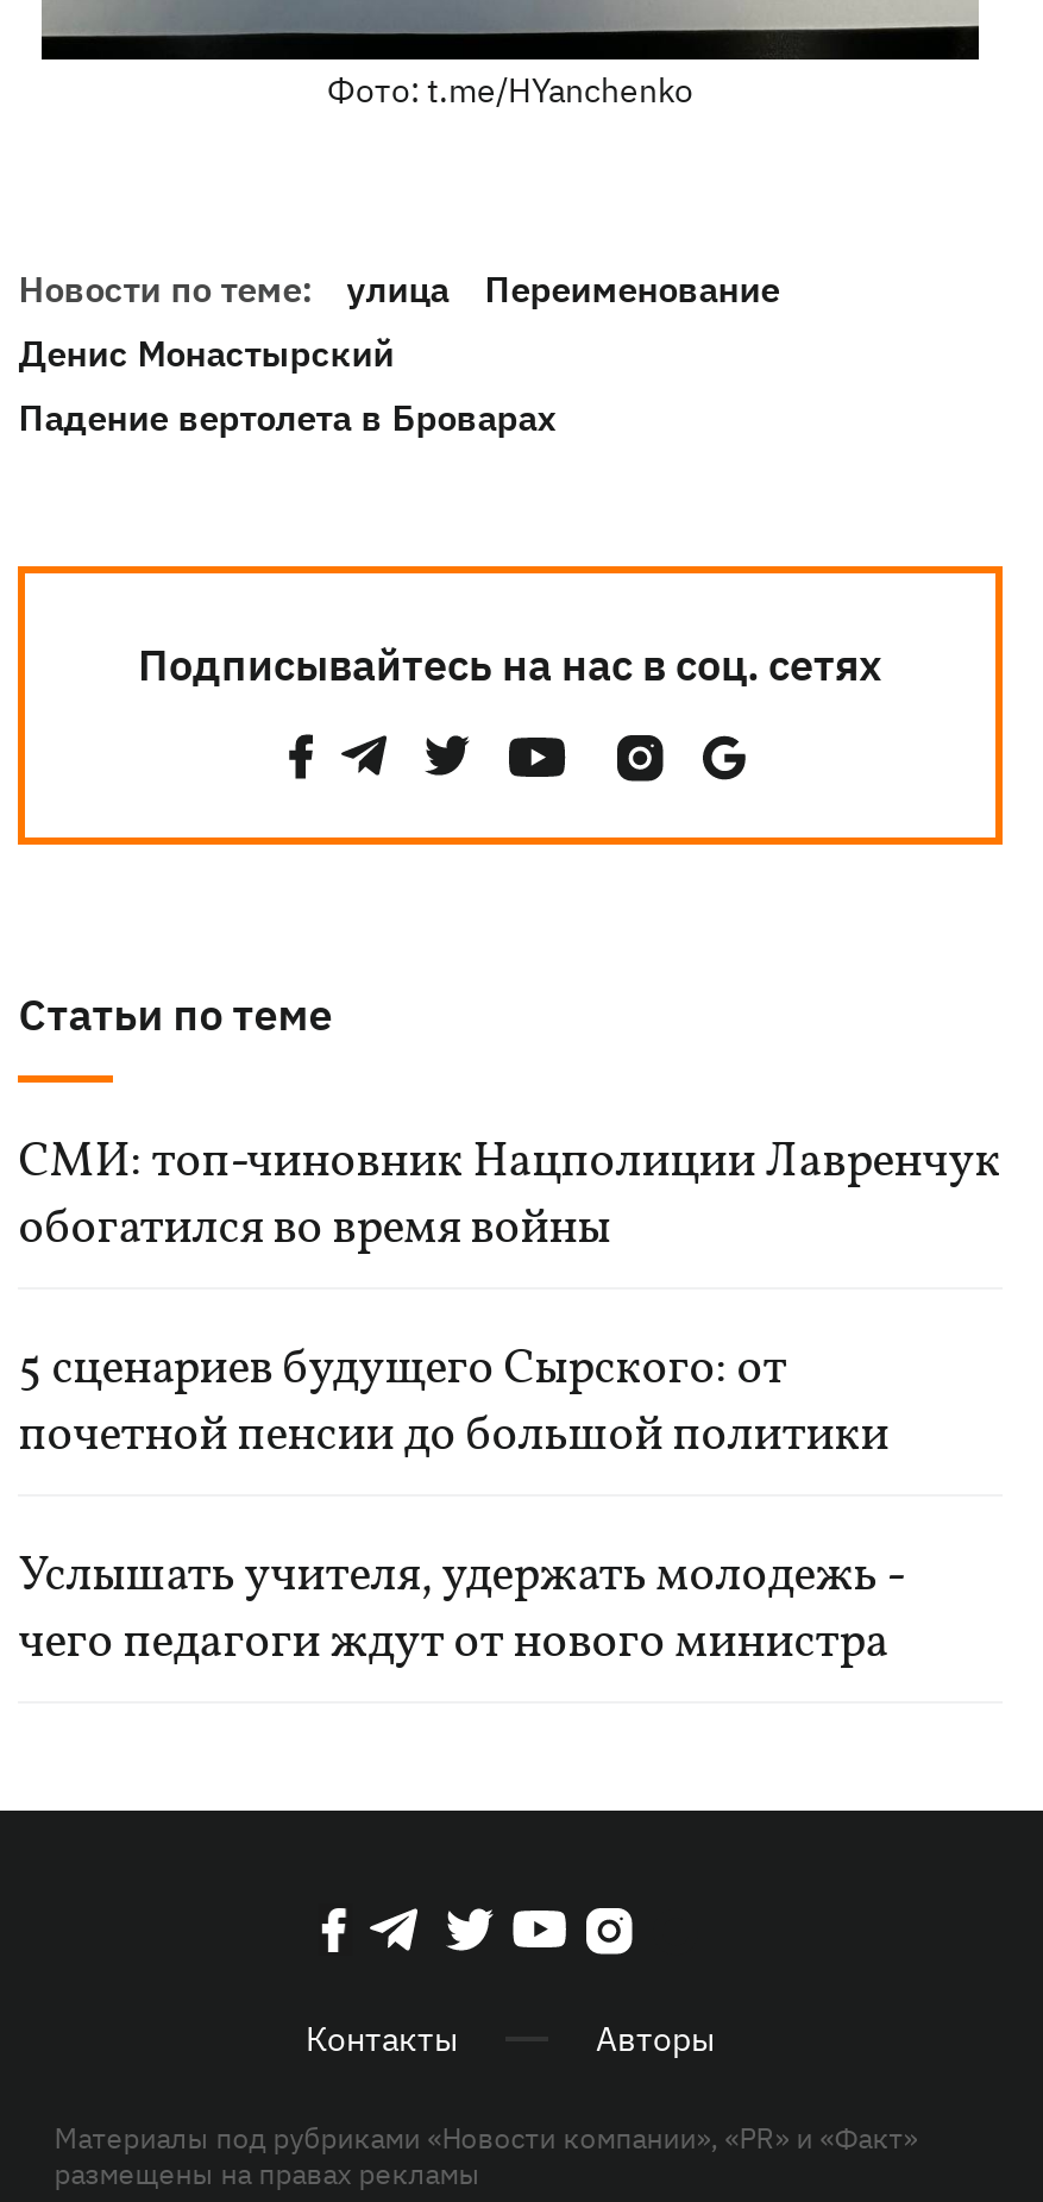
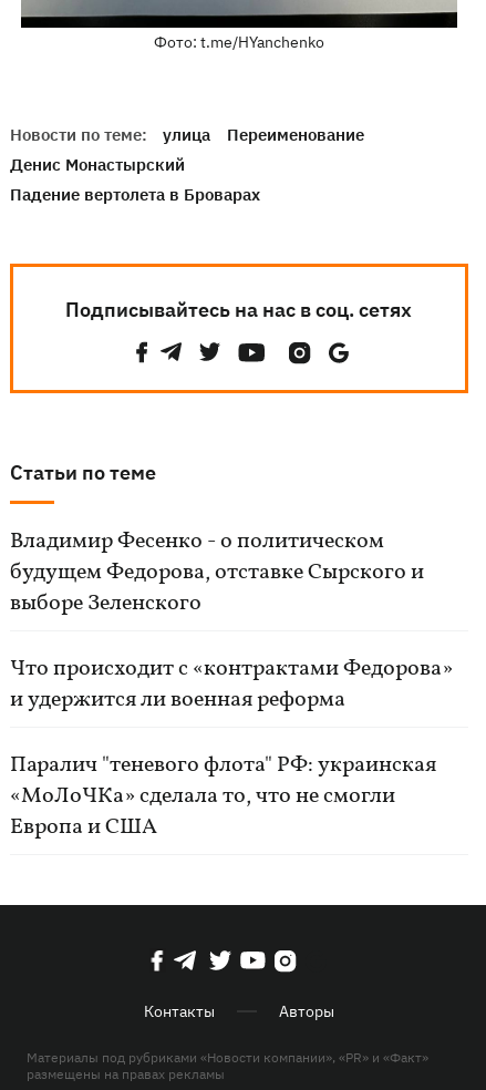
[18,1129,1001,1263] СМИ: топ-чиновник Нацполиции Лавренчук | обогатился во время войны -> [10,526,424,619] Владимир Фесенко - о политическом | будущем Федорова, отставке Сырского и | выборе Зеленского
[18,1336,889,1470] 5 сценариев будущего Сырского: от | почетной пенсии до большой политики -> [10,653,453,715] Что происходит с «контрактами Федорова» | и удержится ли военная реформа
[18,1543,906,1677] Услышать учителя, удержать молодежь - | чего педагоги ждут от нового министра -> [10,750,436,843] Паралич "теневого флота" РФ: украинская | «МоЛоЧКа» сделала то, что не смогли | Европа и США

